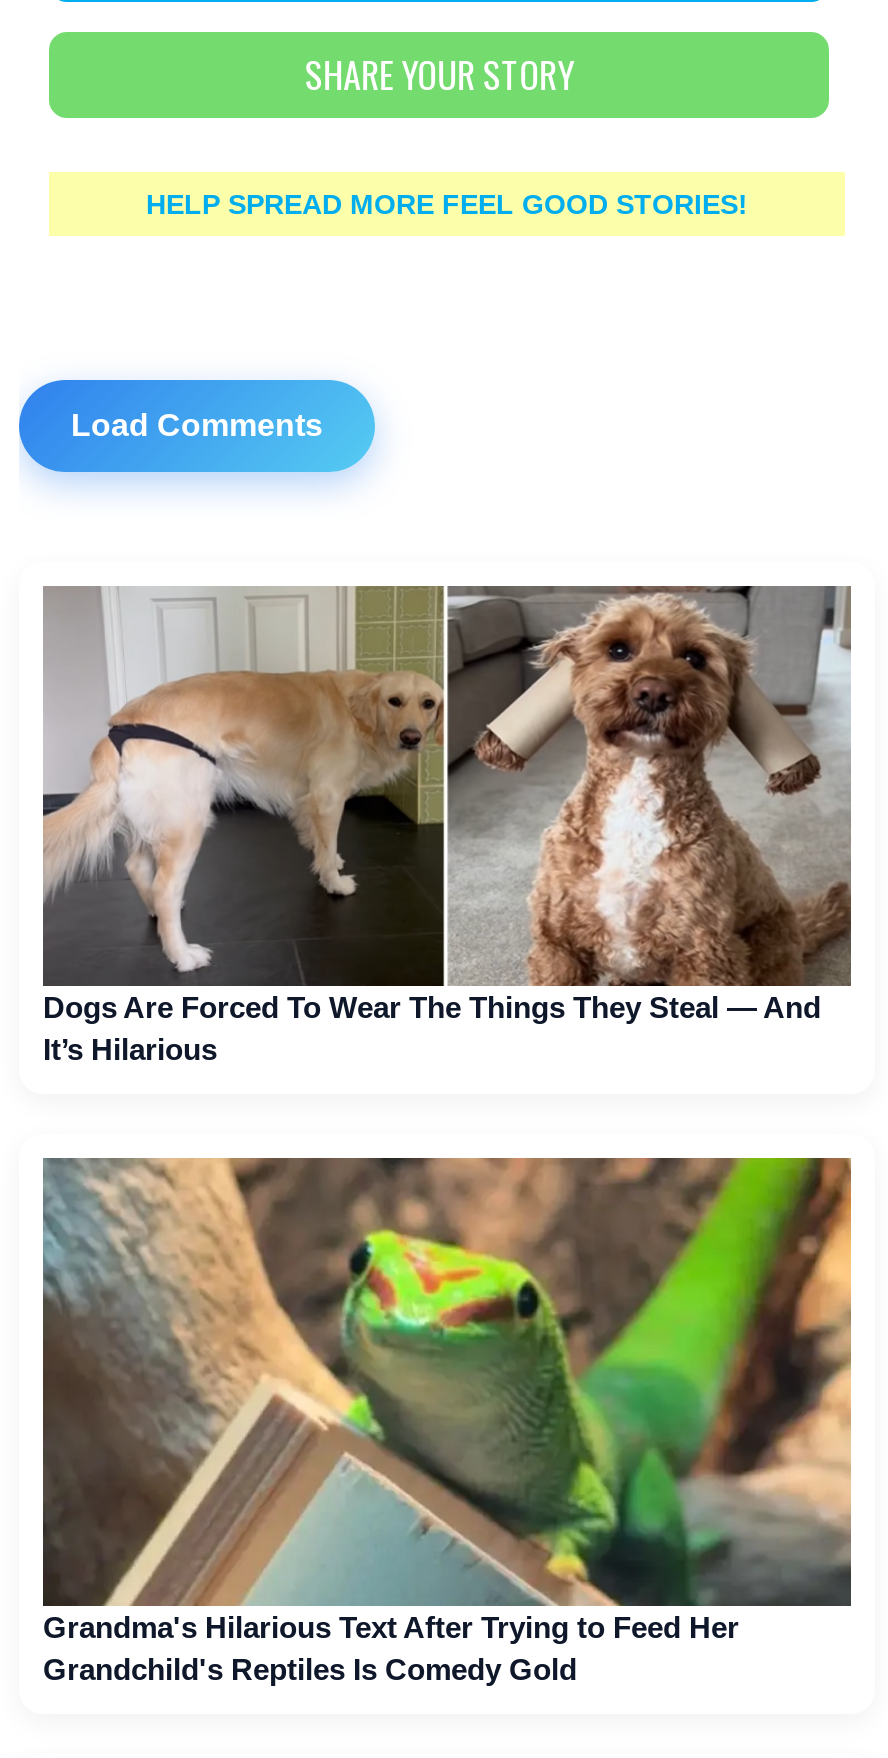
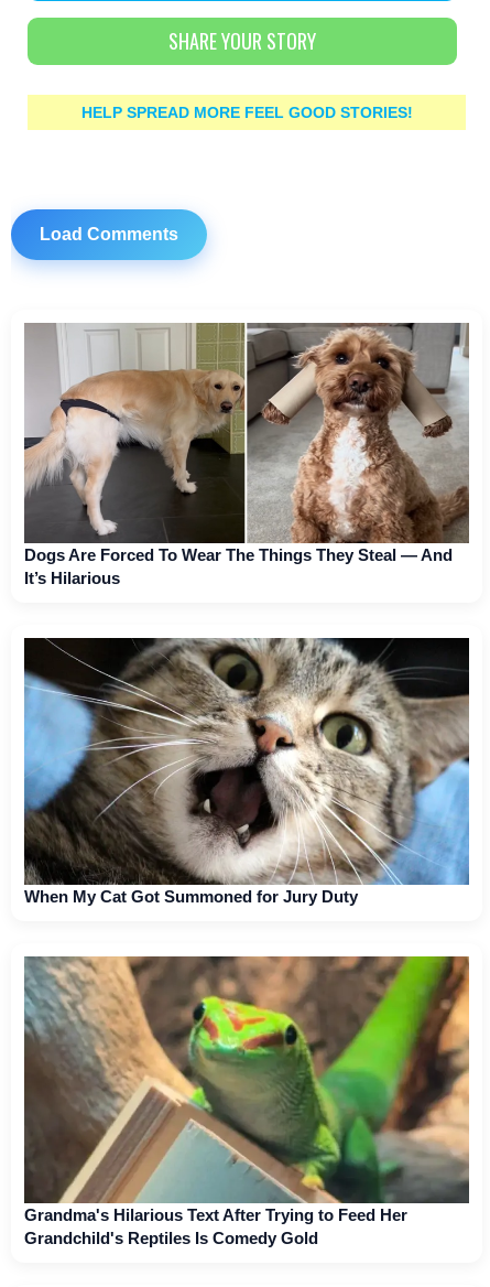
none -> [23,637,470,906] [image] | When My Cat Got Summoned for Jury Duty

